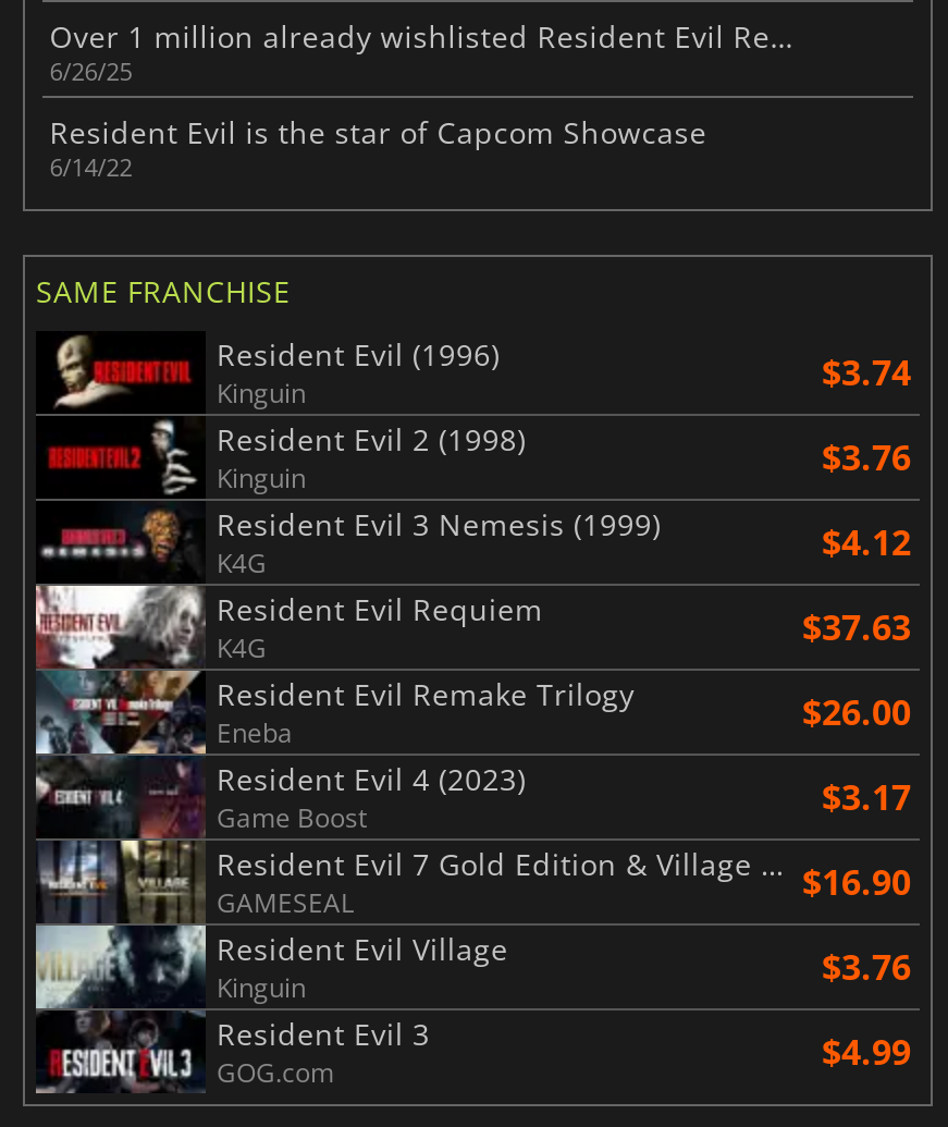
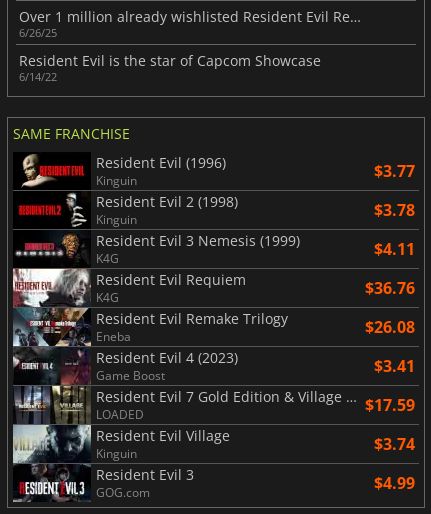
[822,349,911,397] $3.74 -> [374,160,415,182] $3.77
[822,434,911,482] $3.76 -> [374,199,415,221] $3.78
[822,519,911,566] $4.12 -> [374,238,415,260] $4.11
[802,603,911,651] $37.63 -> [365,277,415,299] $36.76
[802,688,911,736] $26.00 -> [365,316,415,338] $26.08
[822,773,911,821] $3.17 -> [374,355,415,377] $3.41
[217,858,911,921] GAMESEAL | $16.90 -> [96,394,415,423] LOADED | $17.59
[822,943,911,991] $3.76 -> [374,433,415,455] $3.74

